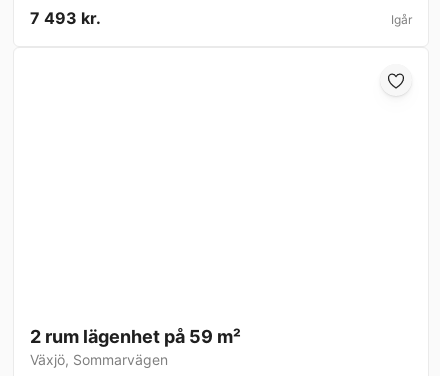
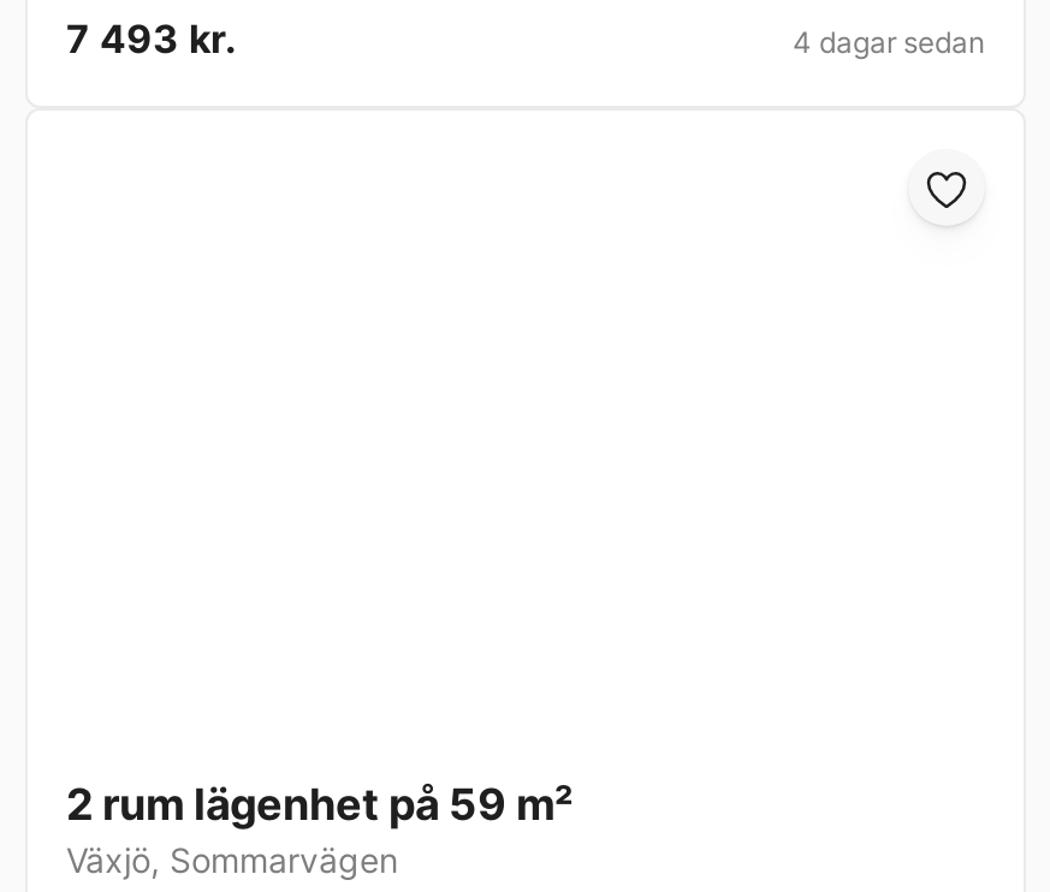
[391,12,412,27] Igår -> [793,25,985,61] 4 dagar sedan

